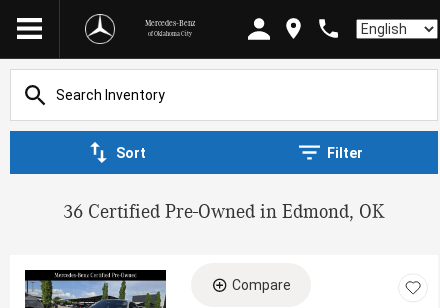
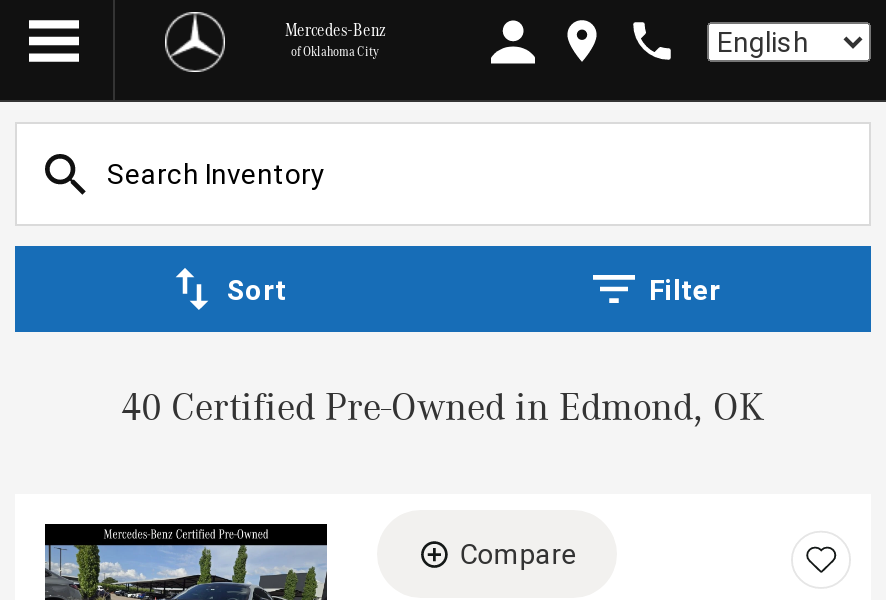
[63,202,385,222] 36 Certified Pre-Owned in Edmond, OK -> [121,388,765,428] 40 Certified Pre-Owned in Edmond, OK

